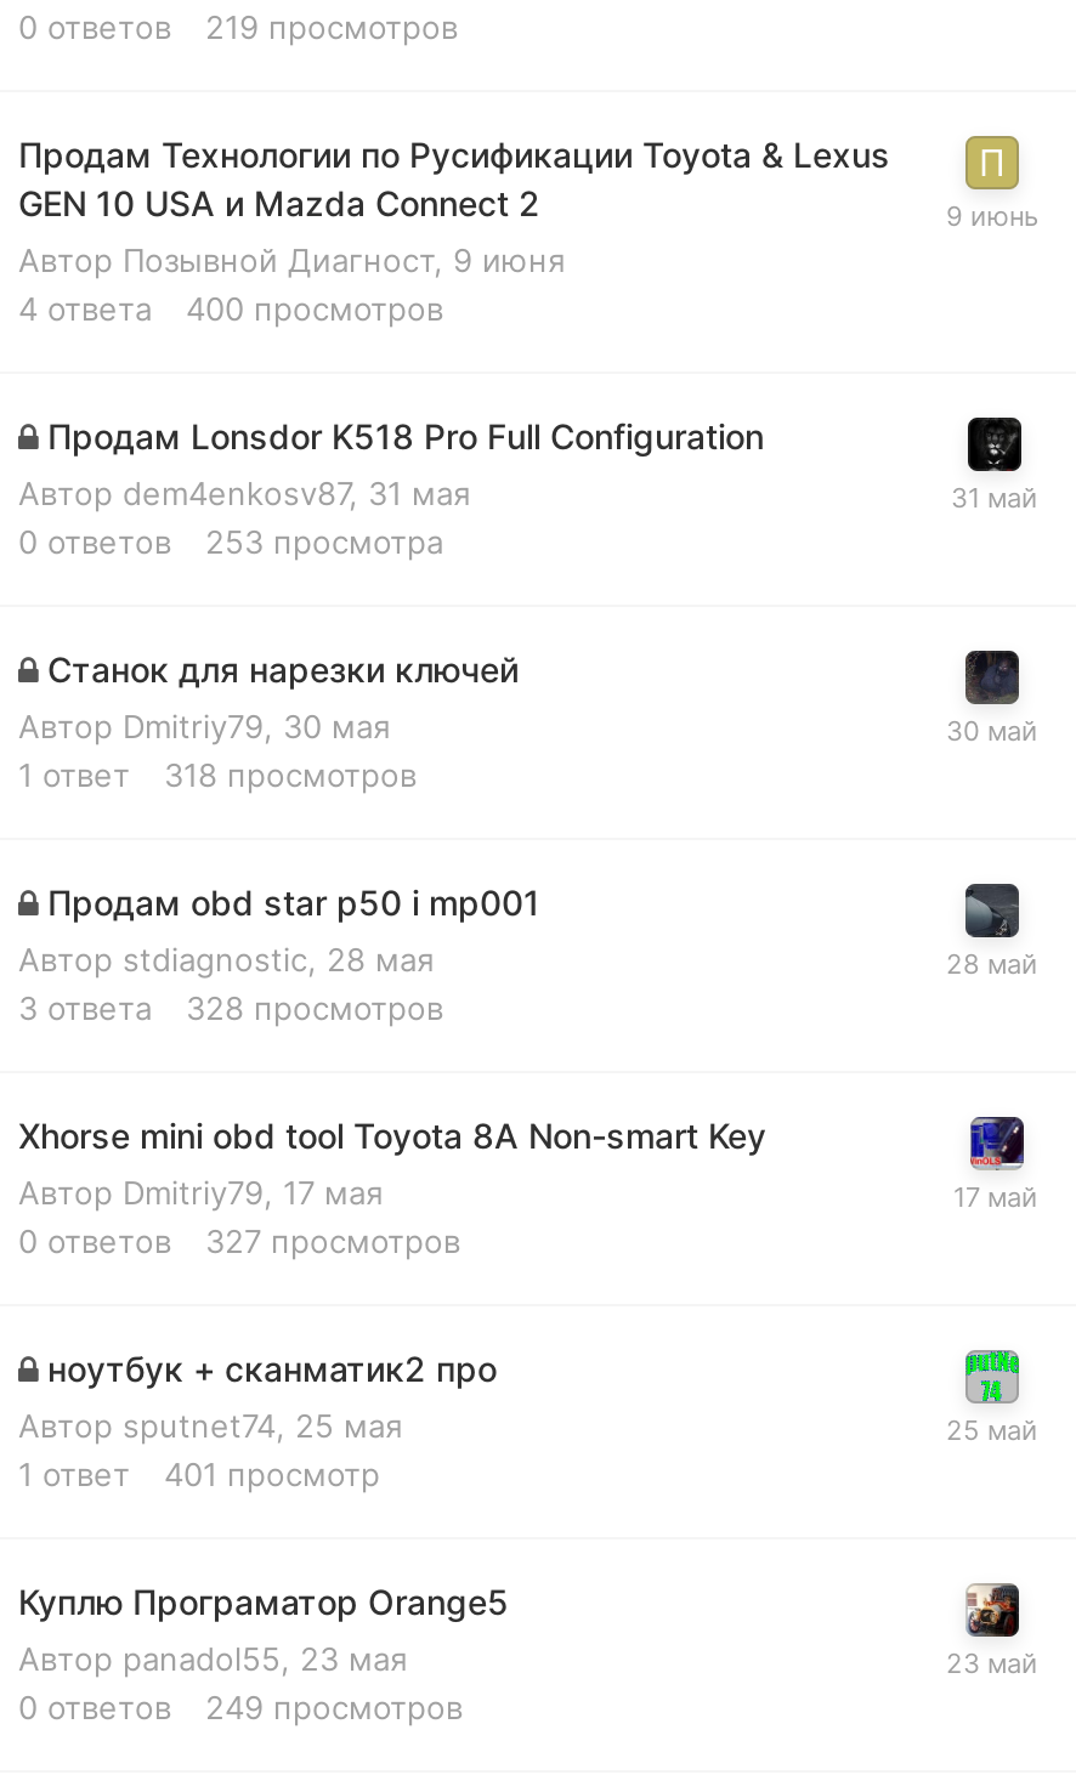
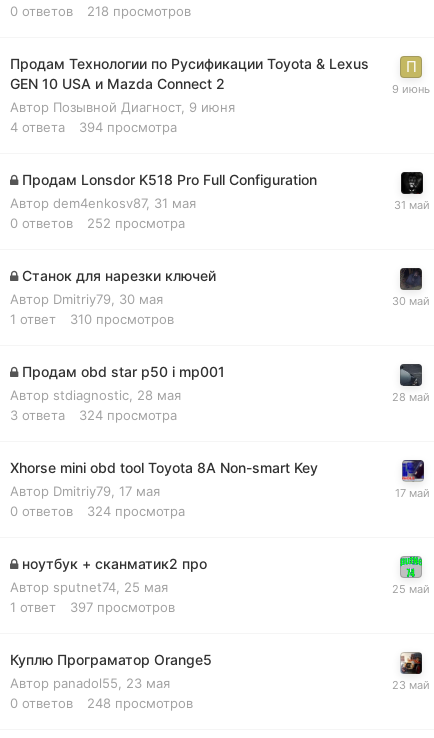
[18,6,458,45] 0 ответов 219 просмотров -> [10,2,191,18] 0 ответов 218 просмотров
[18,288,443,327] 4 ответа 400 просмотров -> [10,118,177,134] 4 ответа 394 просмотра
[18,521,443,560] 0 ответов 253 просмотра -> [10,214,185,230] 0 ответов 252 просмотра
[18,754,417,793] 1 ответ 318 просмотров -> [10,310,174,326] 1 ответ 310 просмотров
[186,987,443,1026] 328 просмотров -> [79,406,177,422] 324 просмотра
[18,1220,460,1259] 0 ответов 327 просмотров -> [10,502,185,518] 0 ответов 324 просмотра
[18,1453,380,1492] 1 ответ 401 просмотр -> [10,598,175,614] 1 ответ 397 просмотров
[18,1686,463,1725] 0 ответов 249 просмотров -> [10,694,193,710] 0 ответов 248 просмотров

